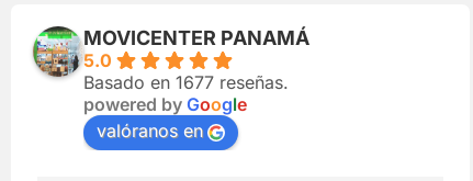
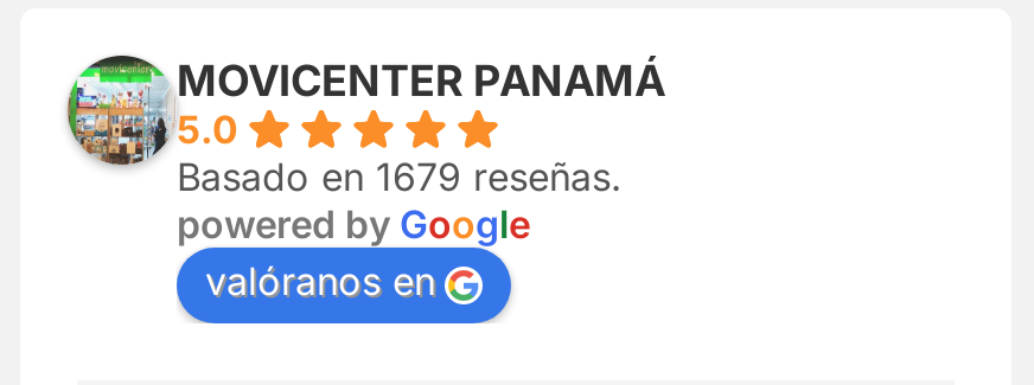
[83,71,289,93] Basado en 1677 reseñas. -> [177,153,623,200] Basado en 1679 reseñas.

